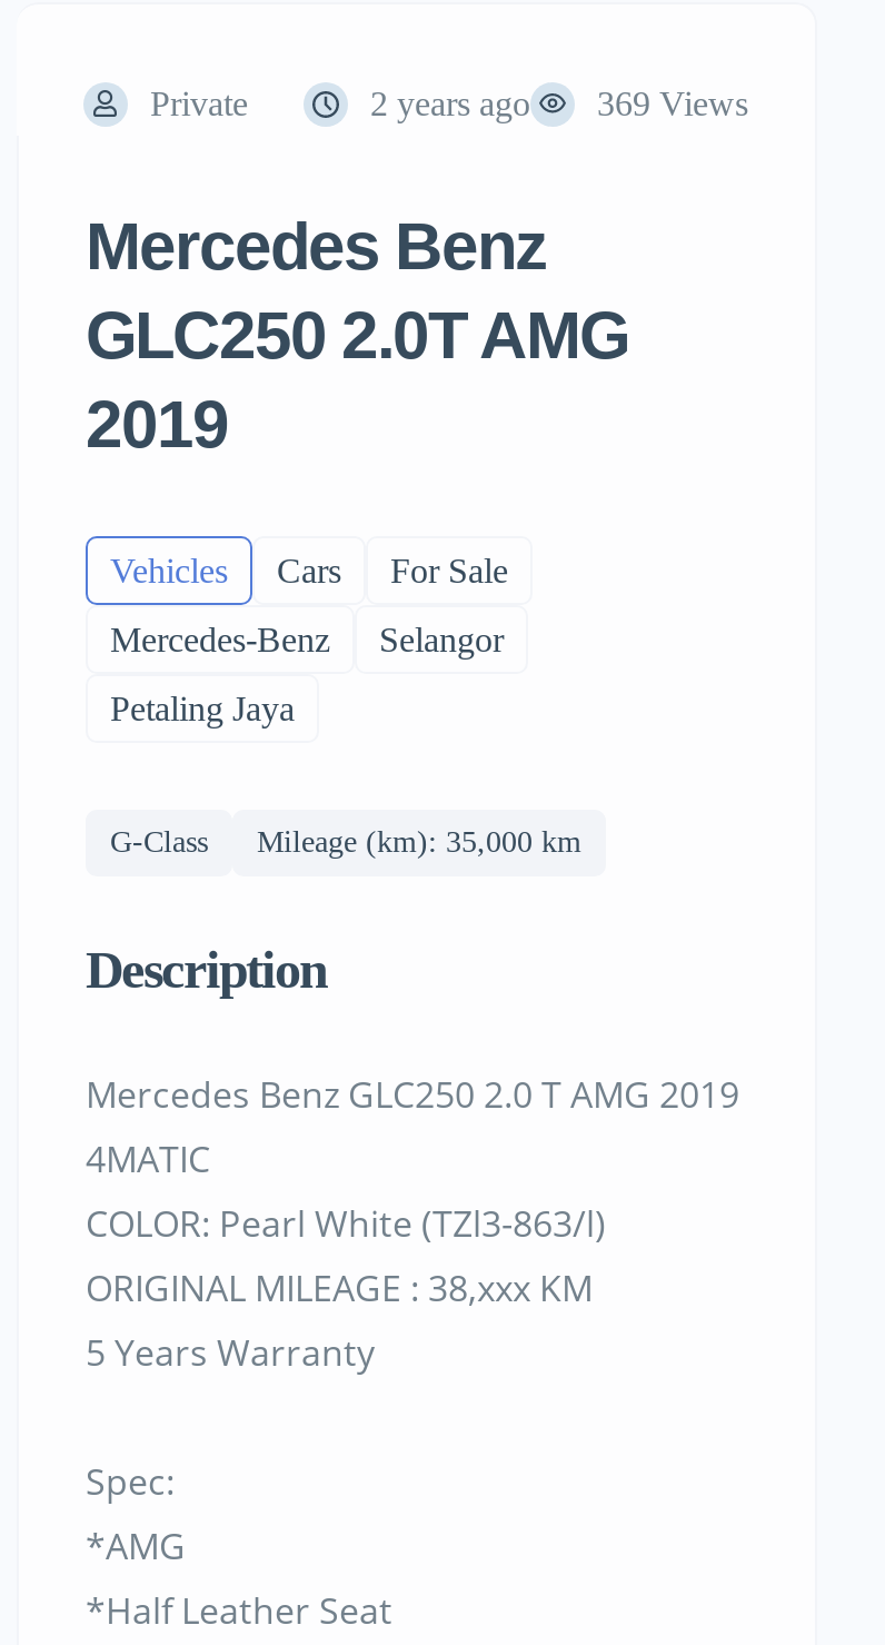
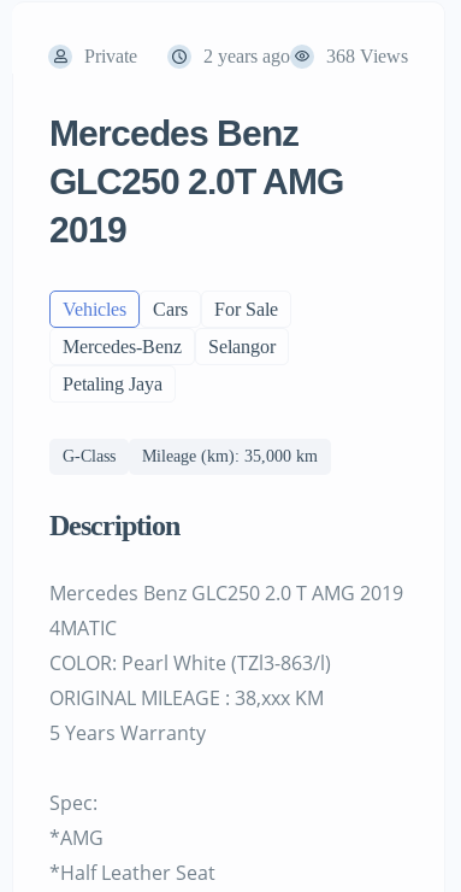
[370,85,748,122] 2 years ago 369 Views -> [203,46,408,66] 2 years ago 368 Views

